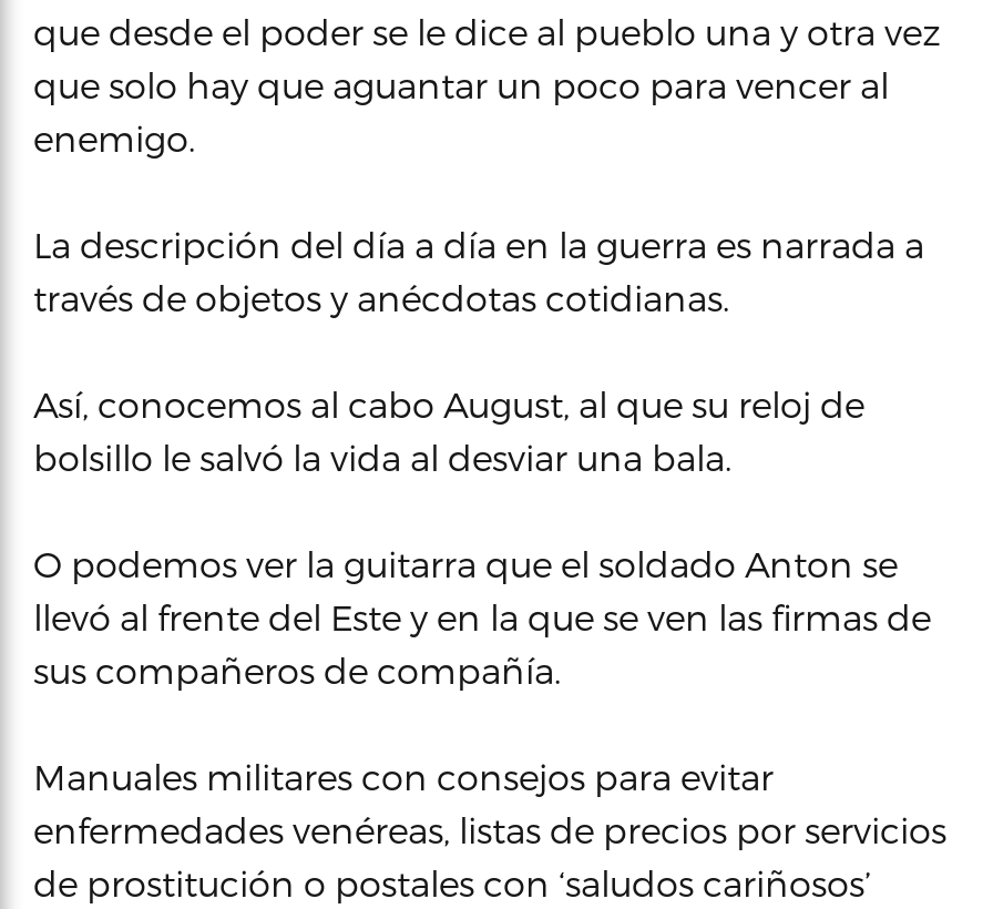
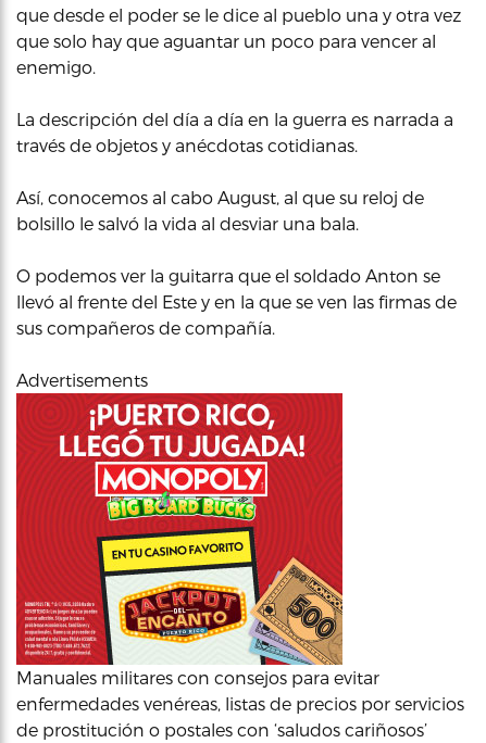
none -> [15,392,344,665] [image]
none -> [16,369,148,390] Advertisements

